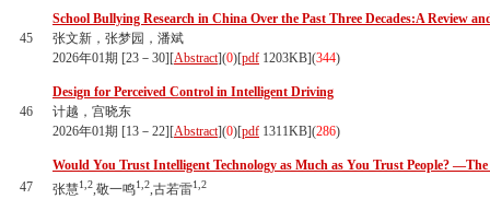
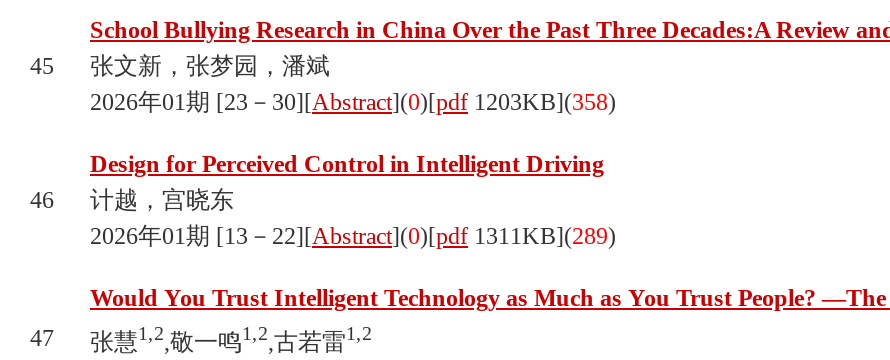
[52,50,340,66] 2026年01期 [23－30][Abstract](0)[pdf 1203KB](344) -> [90,88,616,116] 2026年01期 [23－30][Abstract](0)[pdf 1203KB](358)
[52,124,340,139] 2026年01期 [13－22][Abstract](0)[pdf 1311KB](286) -> [90,222,616,250] 2026年01期 [13－22][Abstract](0)[pdf 1311KB](289)

